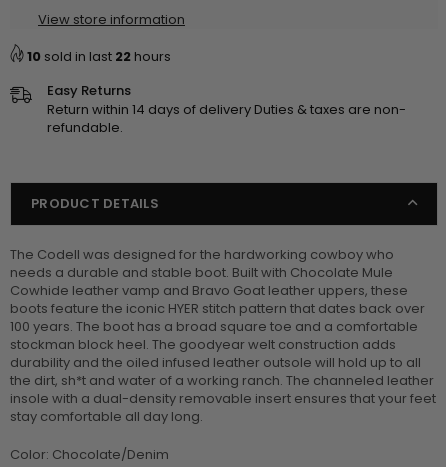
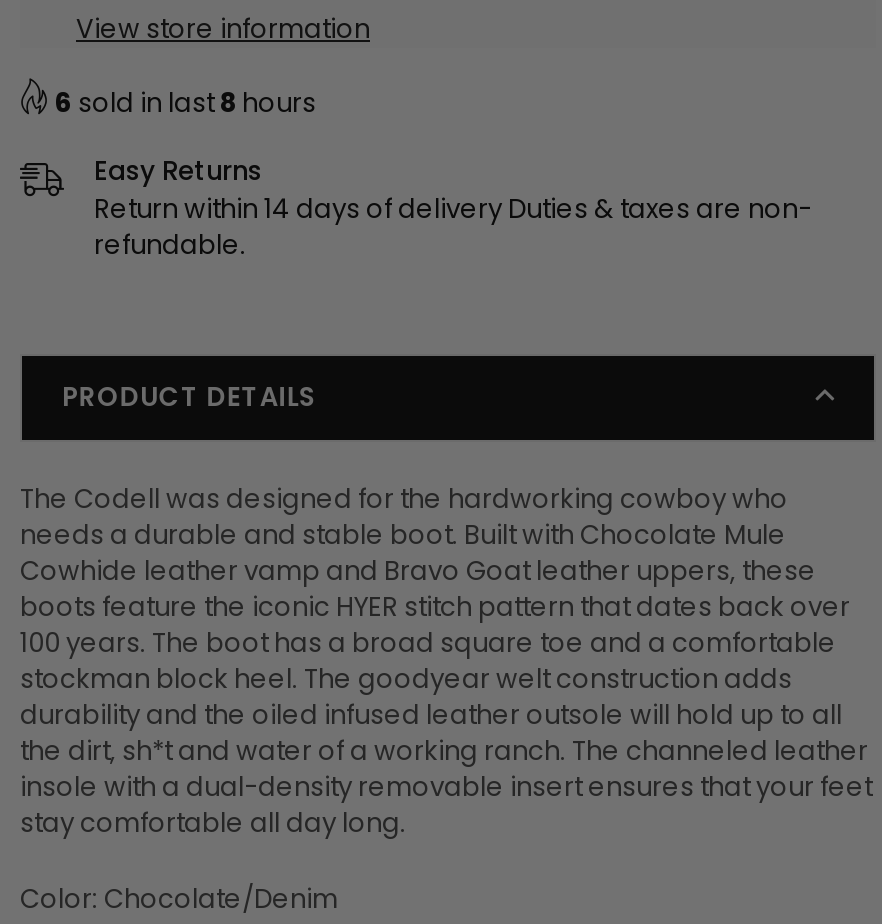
[27,47,171,66] 10 sold in last22 hours -> [54,84,316,122] 6 sold in last8 hours

